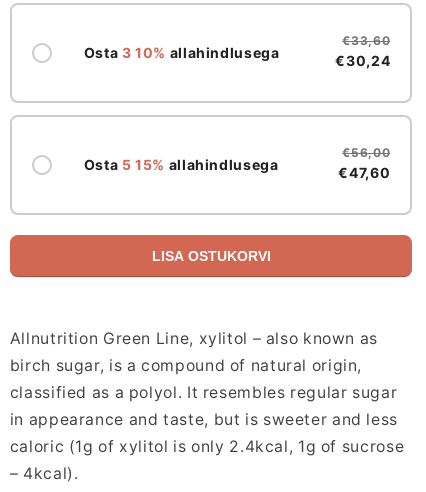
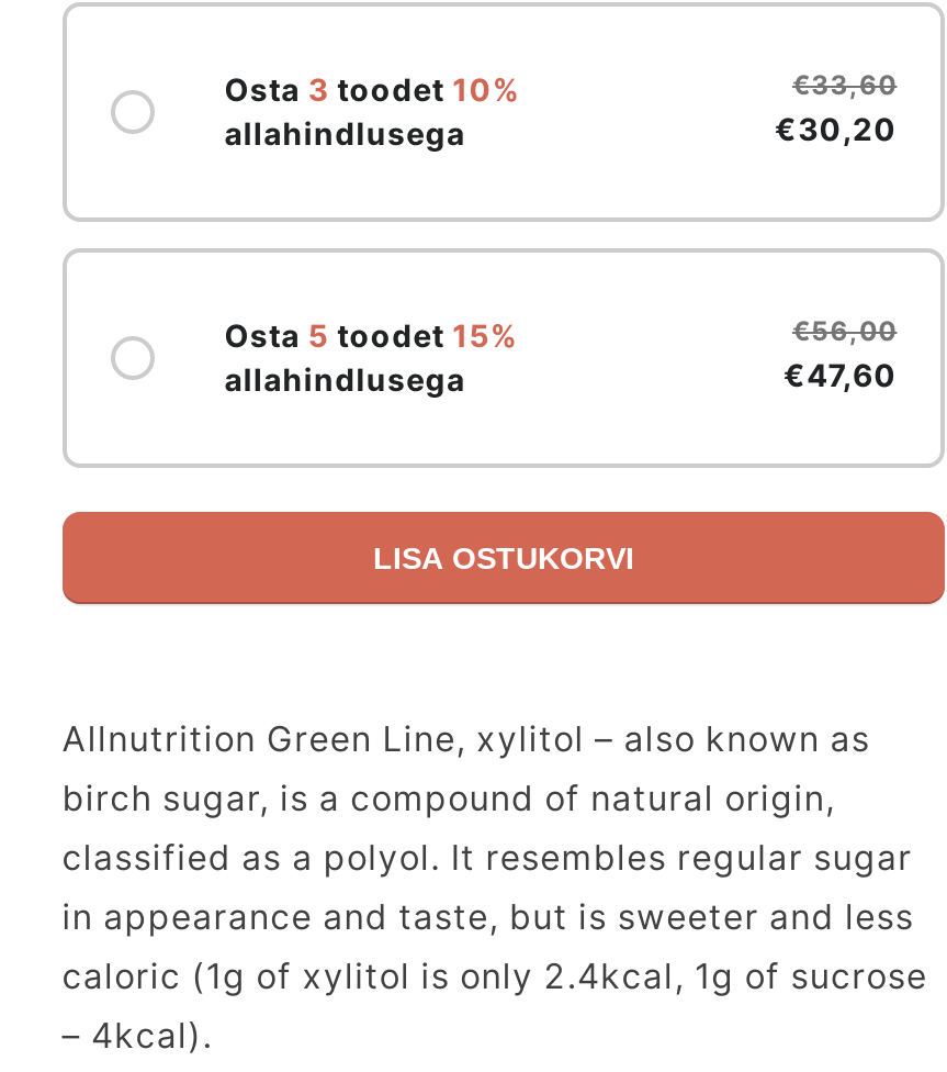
[84,44,279,61] Osta 3 10% allahindlusega -> [225,70,520,151] Osta 3 toodet 10% | allahindlusega
[335,52,390,69] €30,24 -> [775,109,897,147] €30,20
[84,156,278,173] Osta 5 15% allahindlusega -> [225,316,518,397] Osta 5 toodet 15% | allahindlusega

